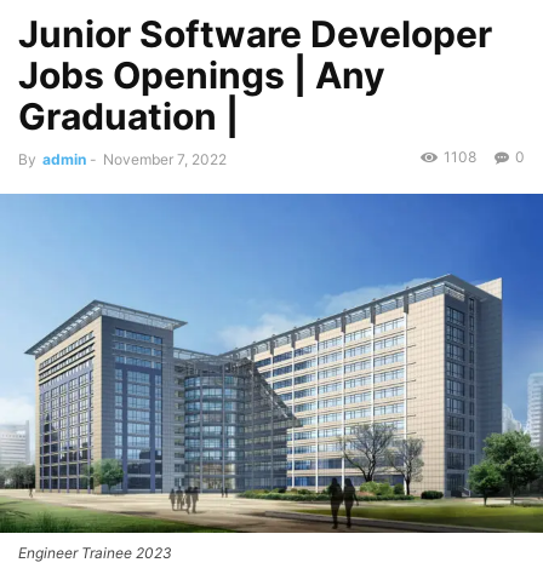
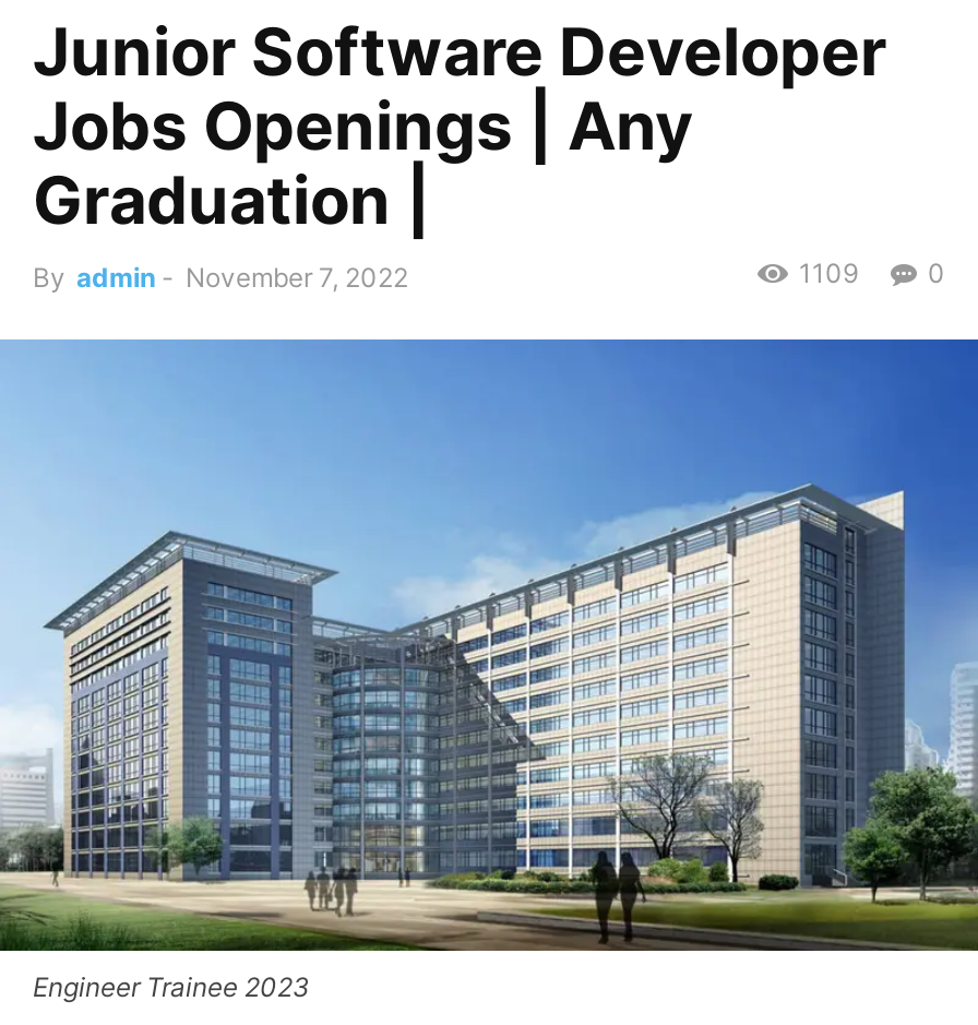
[444,148,476,166] 1108 -> [799,257,858,289] 1109

